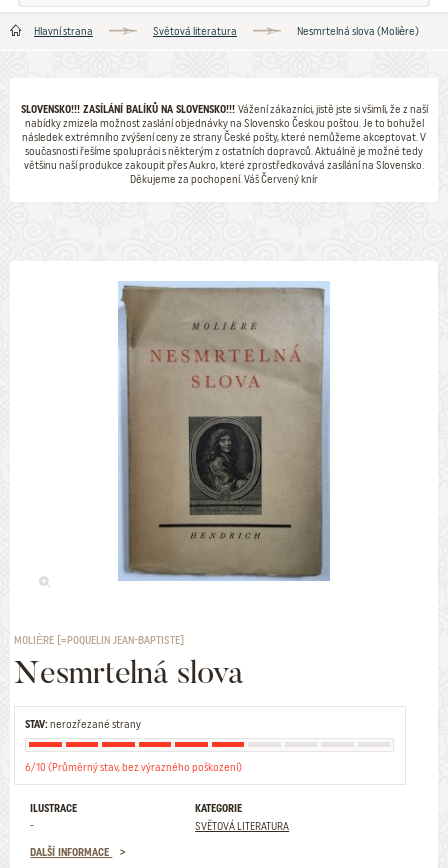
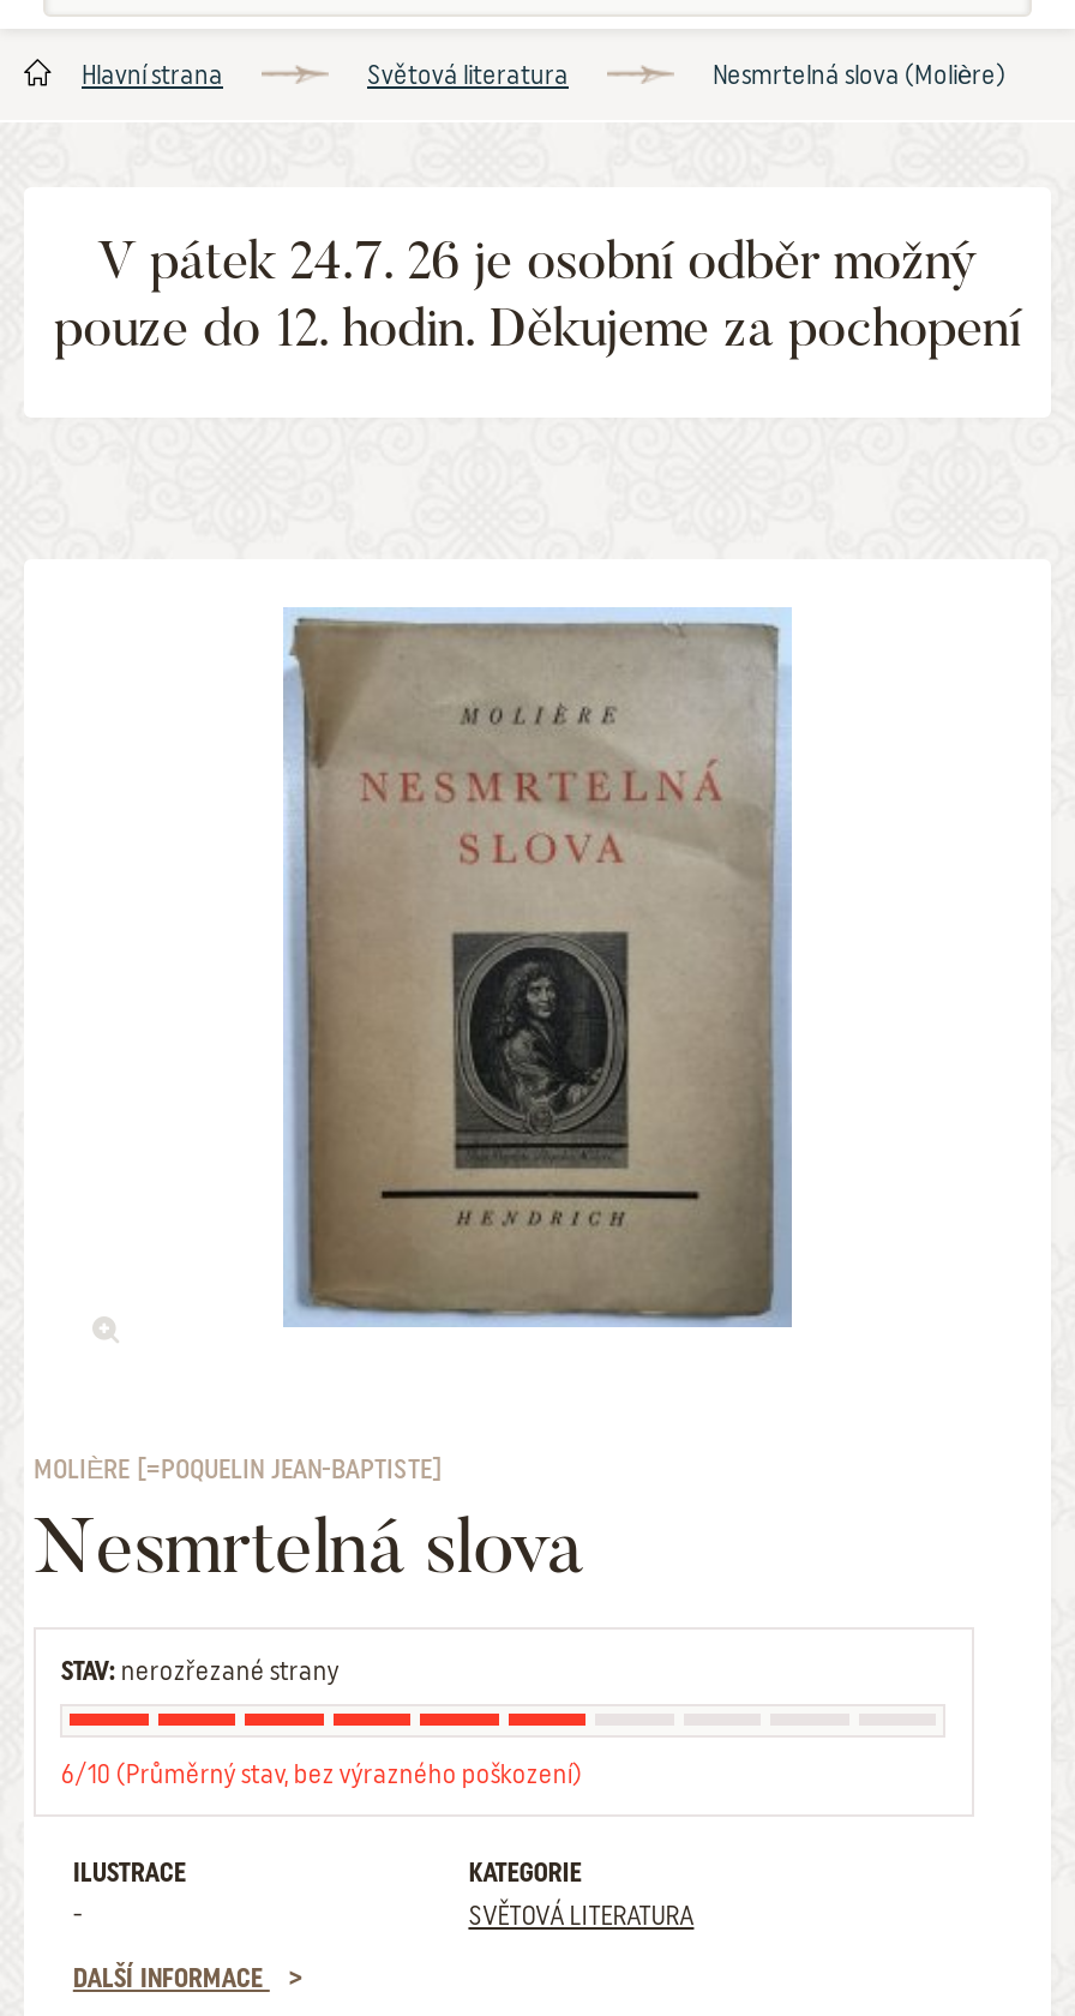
[20,102,427,186] SLOVENSKO!!! ZASÍLÁNÍ BALÍKŮ NA SLOVENSKO!!! Vážení zákazníci, jistě jste si všimli, že z naší | nabídky zmizela možnost zaslání objednávky na Slovensko Českou poštou. Je to bohužel | následek extrémního zvýšení ceny ze strany České pošty, které nemůžeme akceptovat. V | současnosti řešíme spolupráci s některým z ostatních dopravců. Aktuálně je možné tedy | většinu naší produkce zakoupit přes Aukro, které zprostředkovává zasílání na Slovensko. | Děkujeme za pochopení. Váš Červený knír -> [54,225,1021,360] V pátek 24.7. 26 je osobní odběr možný | pouze do 12. hodin. Děkujeme za pochopení

